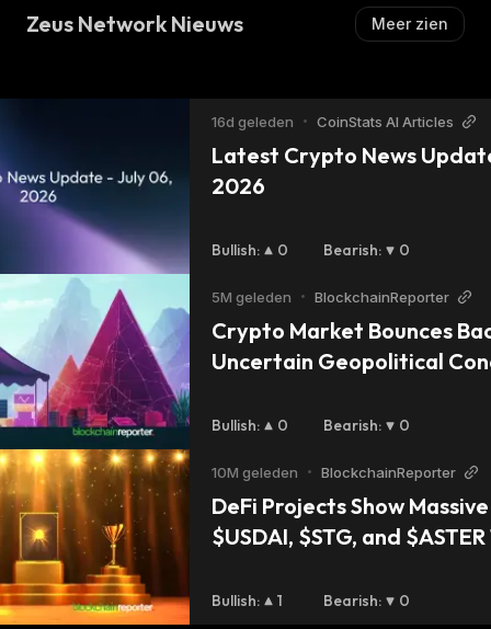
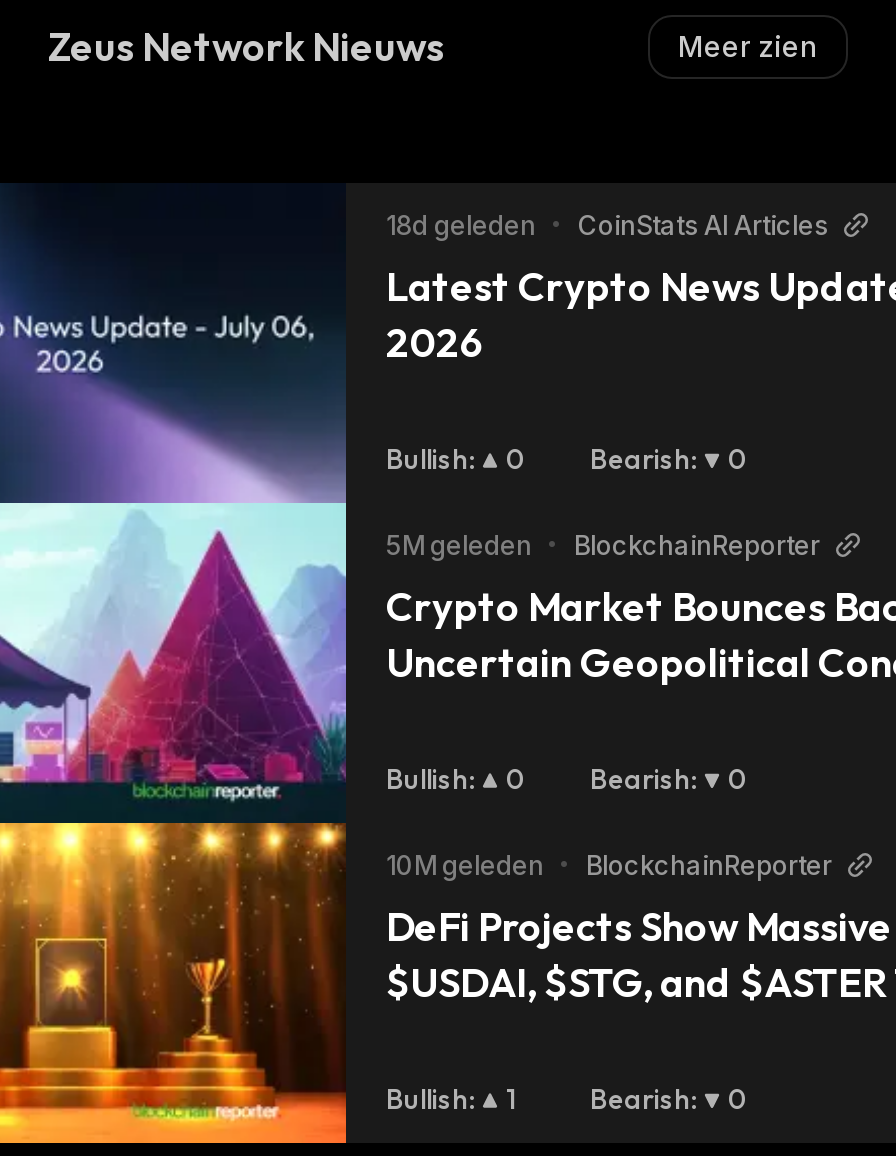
[212,113,454,130] 16d geleden • CoinStats AI Articles -> [386,209,828,241] 18d geleden • CoinStats AI Articles

